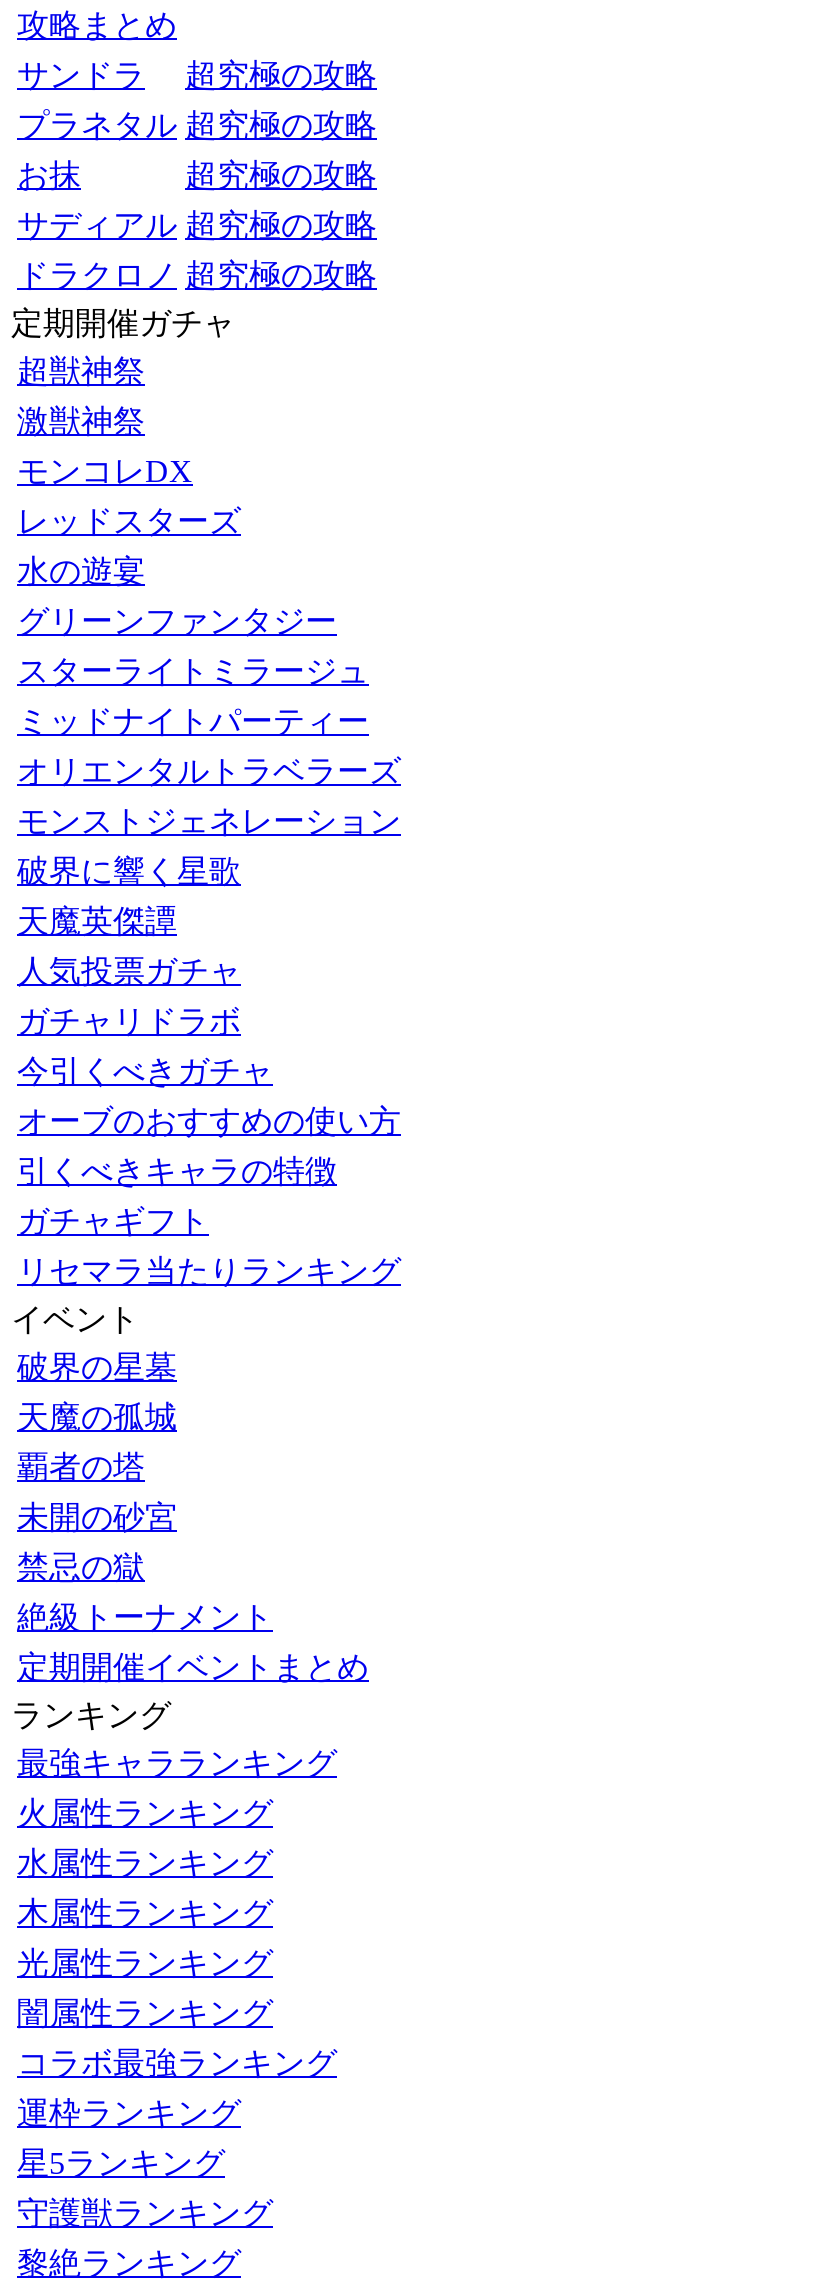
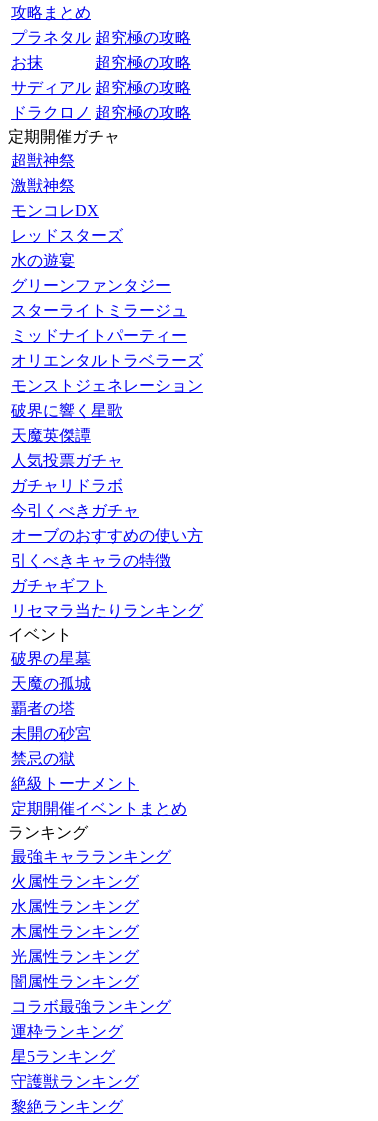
[17,58,377,92] サンドラ | 超究極の攻略 -> none

